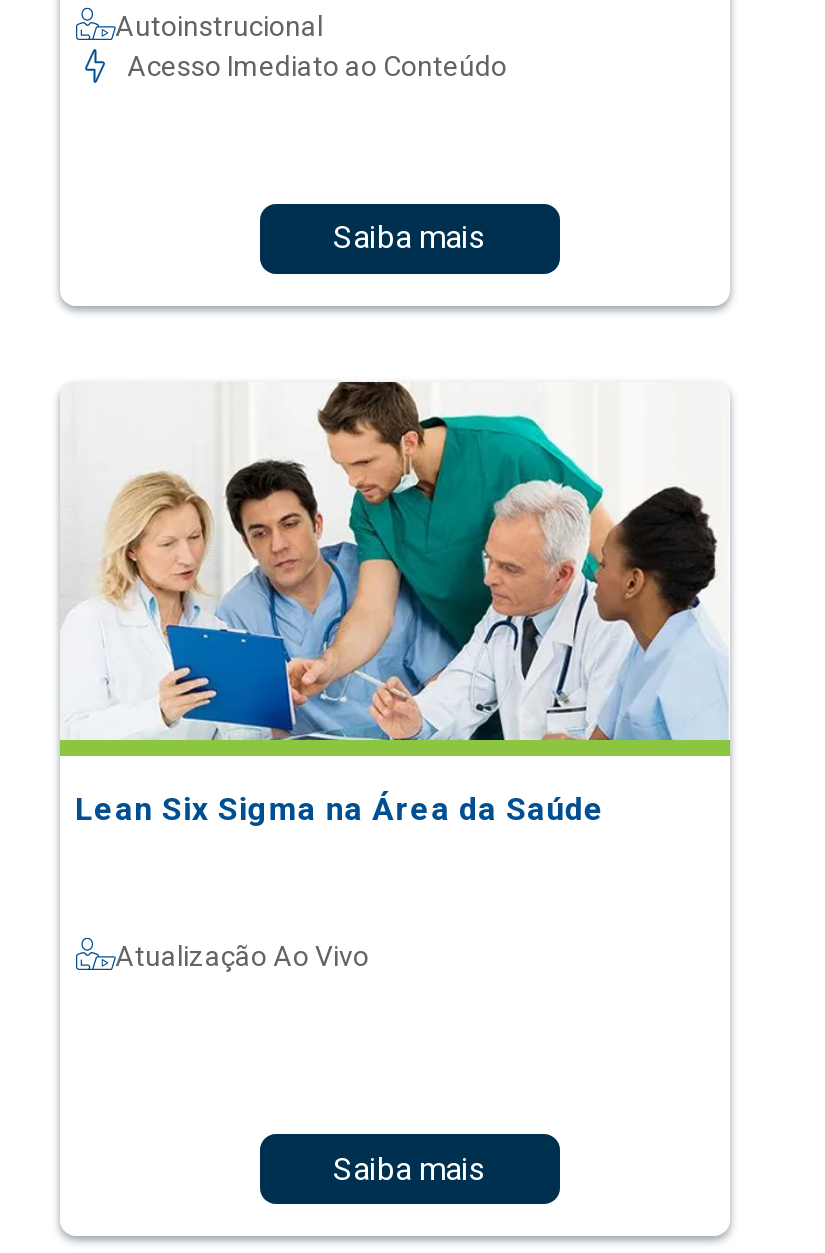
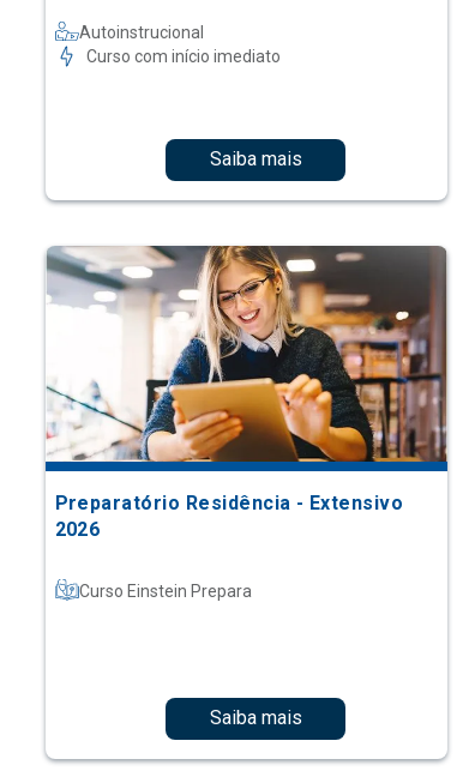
[127,50,507,82] Acesso Imediato ao Conteúdo -> [86,47,280,66] Curso com início imediato
[58,380,732,829] [image] | Lean Six Sigma na Área da Saúde -> [44,245,449,540] [image] | Preparatório Residência - Extensivo | 2026
[115,941,369,973] Atualização Ao Vivo -> [79,581,251,600] Curso Einstein Prepara

